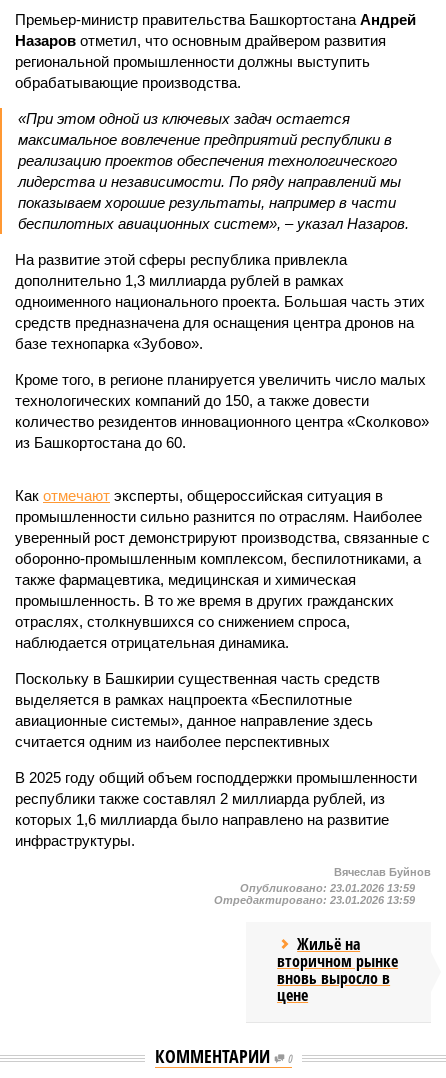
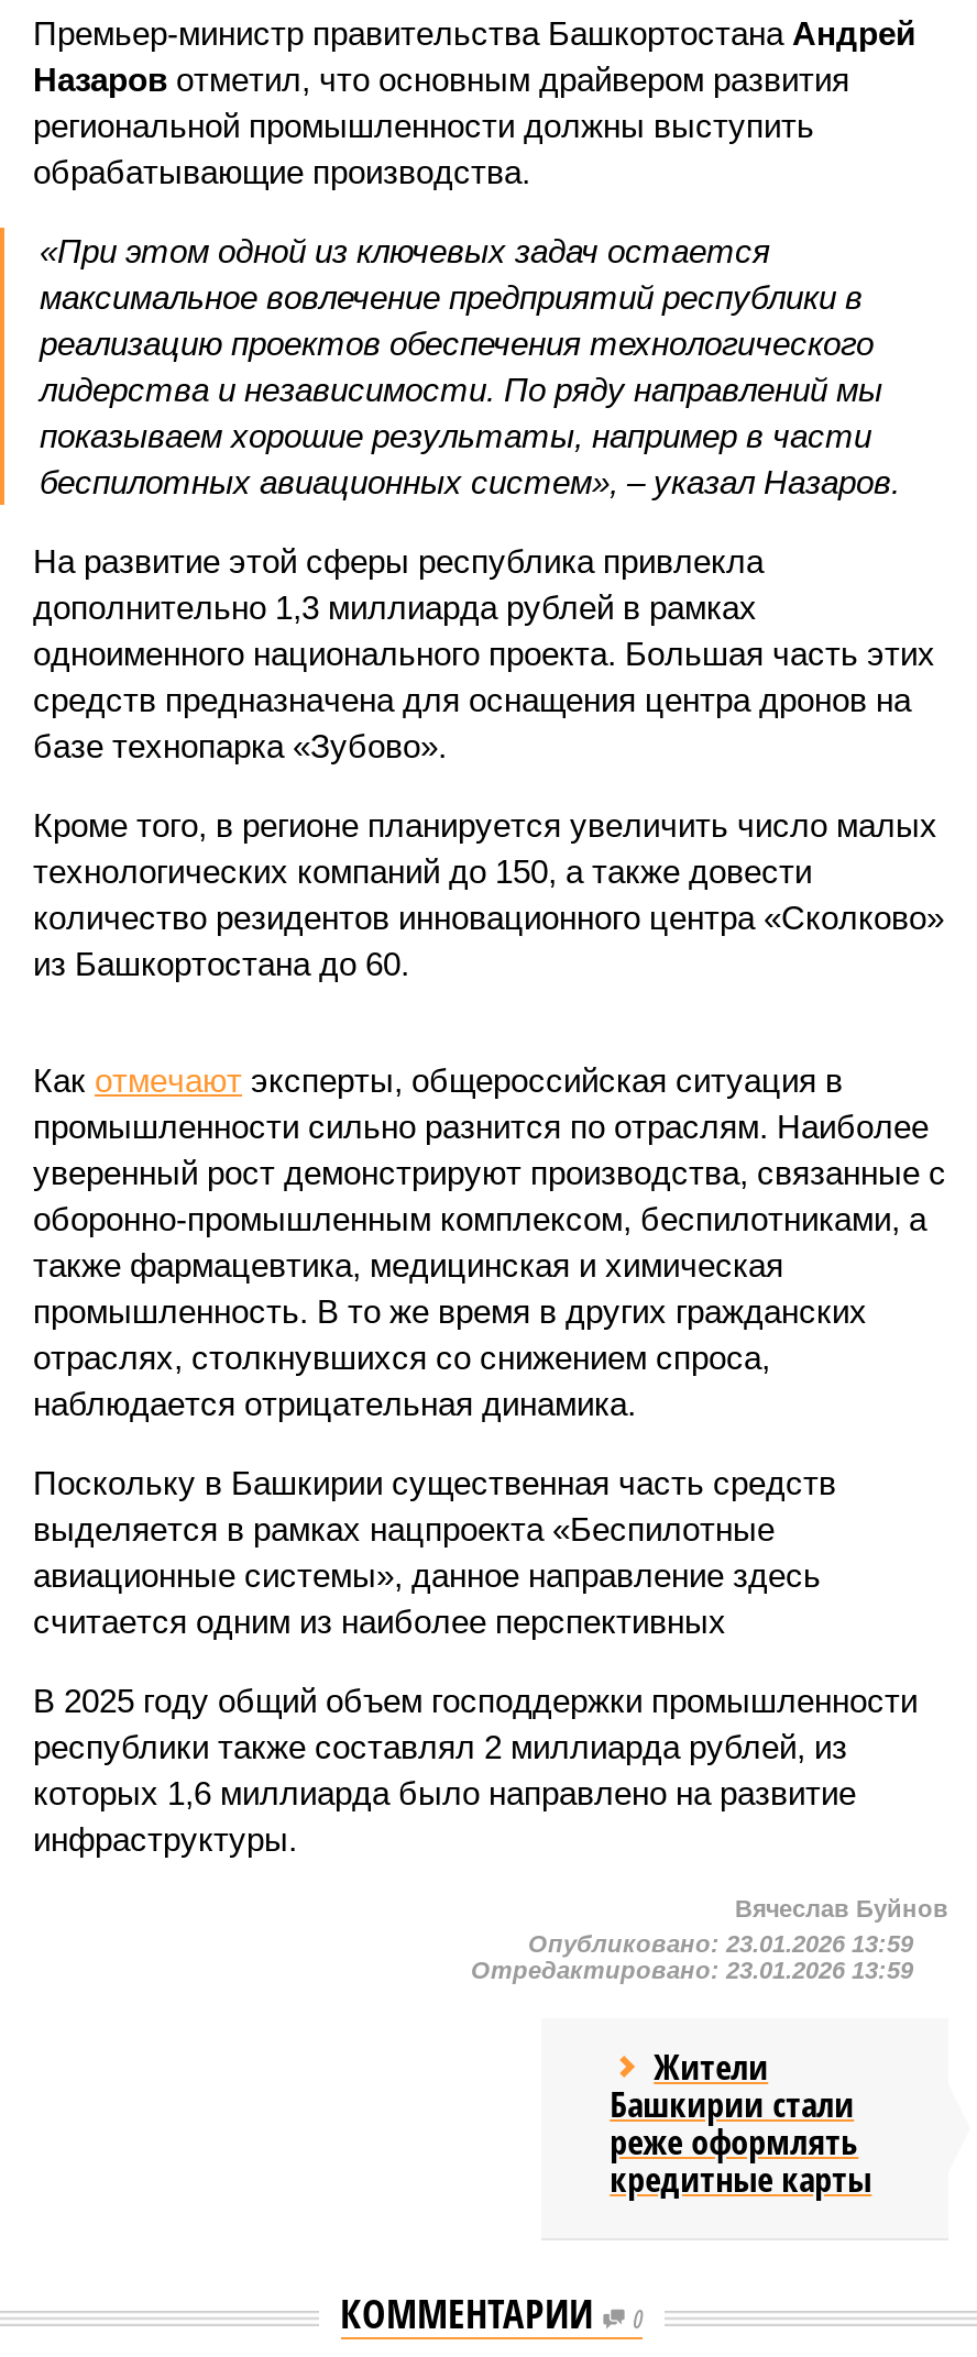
[277,933,398,1006] Жильё на | вторичном рынке | вновь выросло в | цене -> [610,2042,872,2203] Жители | Башкирии стали | реже оформлять | кредитные карты

